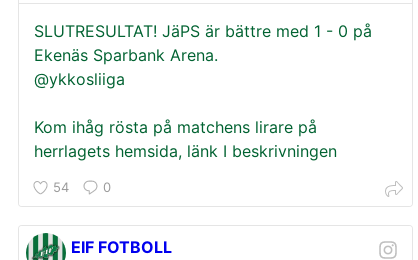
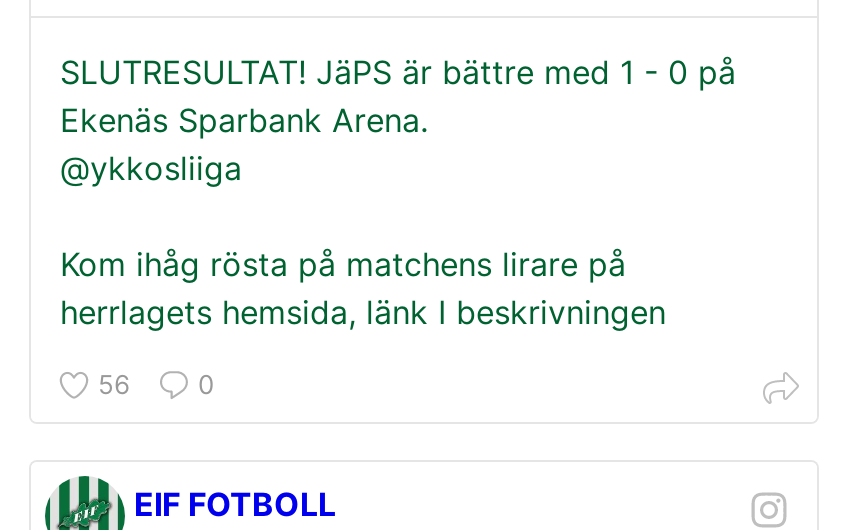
[52,179,68,195] 54 -> [98,368,130,400] 56

